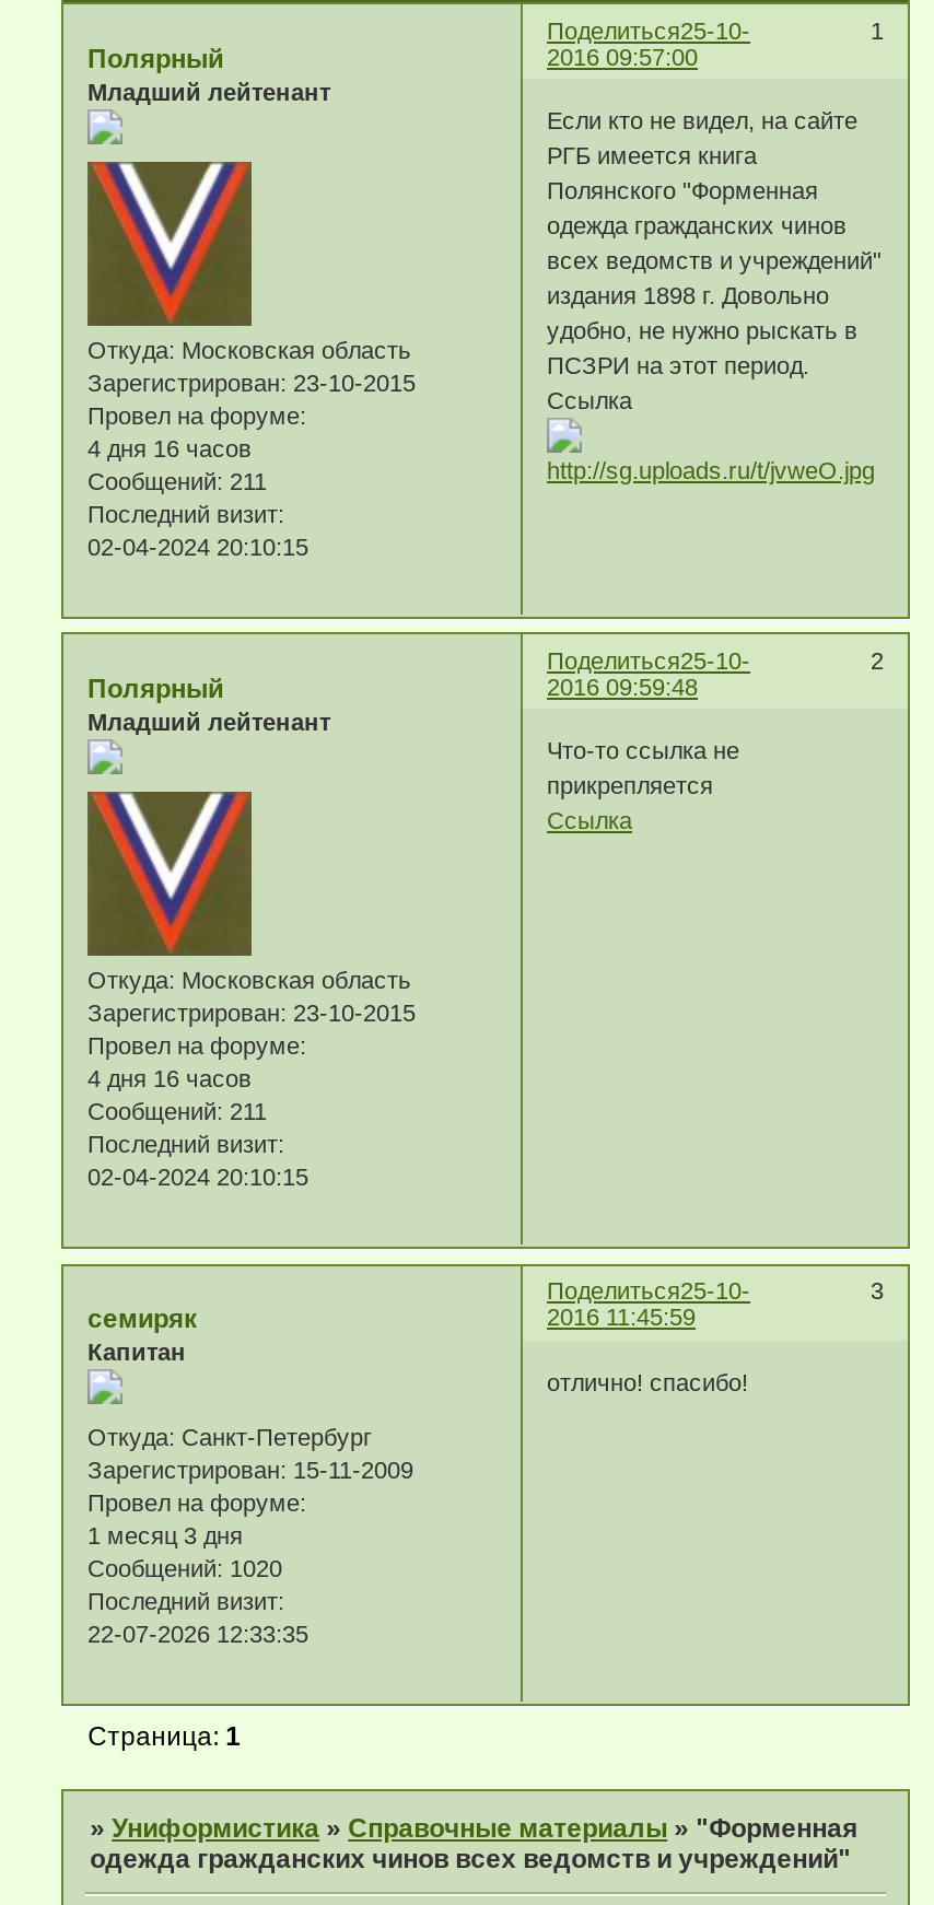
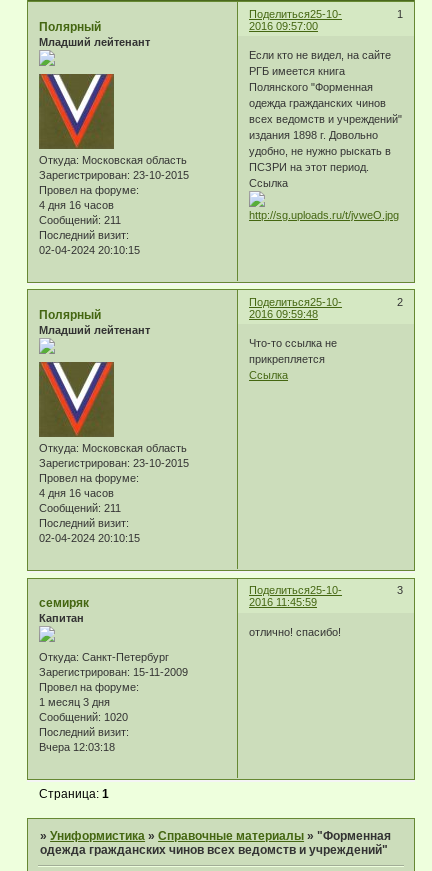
[87,1622,308,1648] 22-07-2026 12:33:35 -> [39,741,115,753] Вчера 12:03:18

